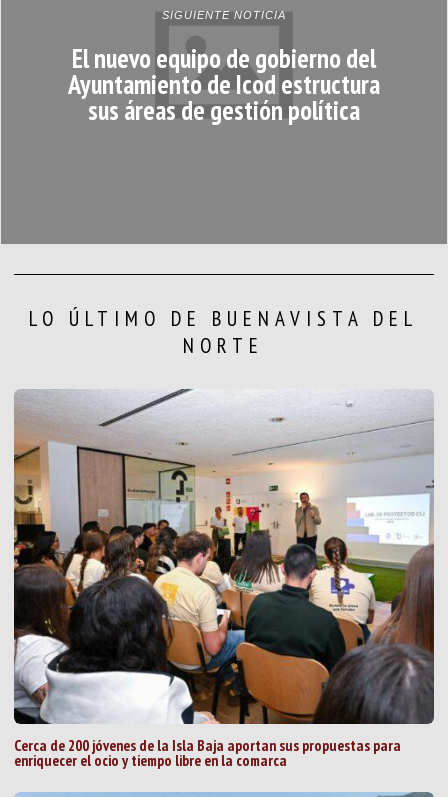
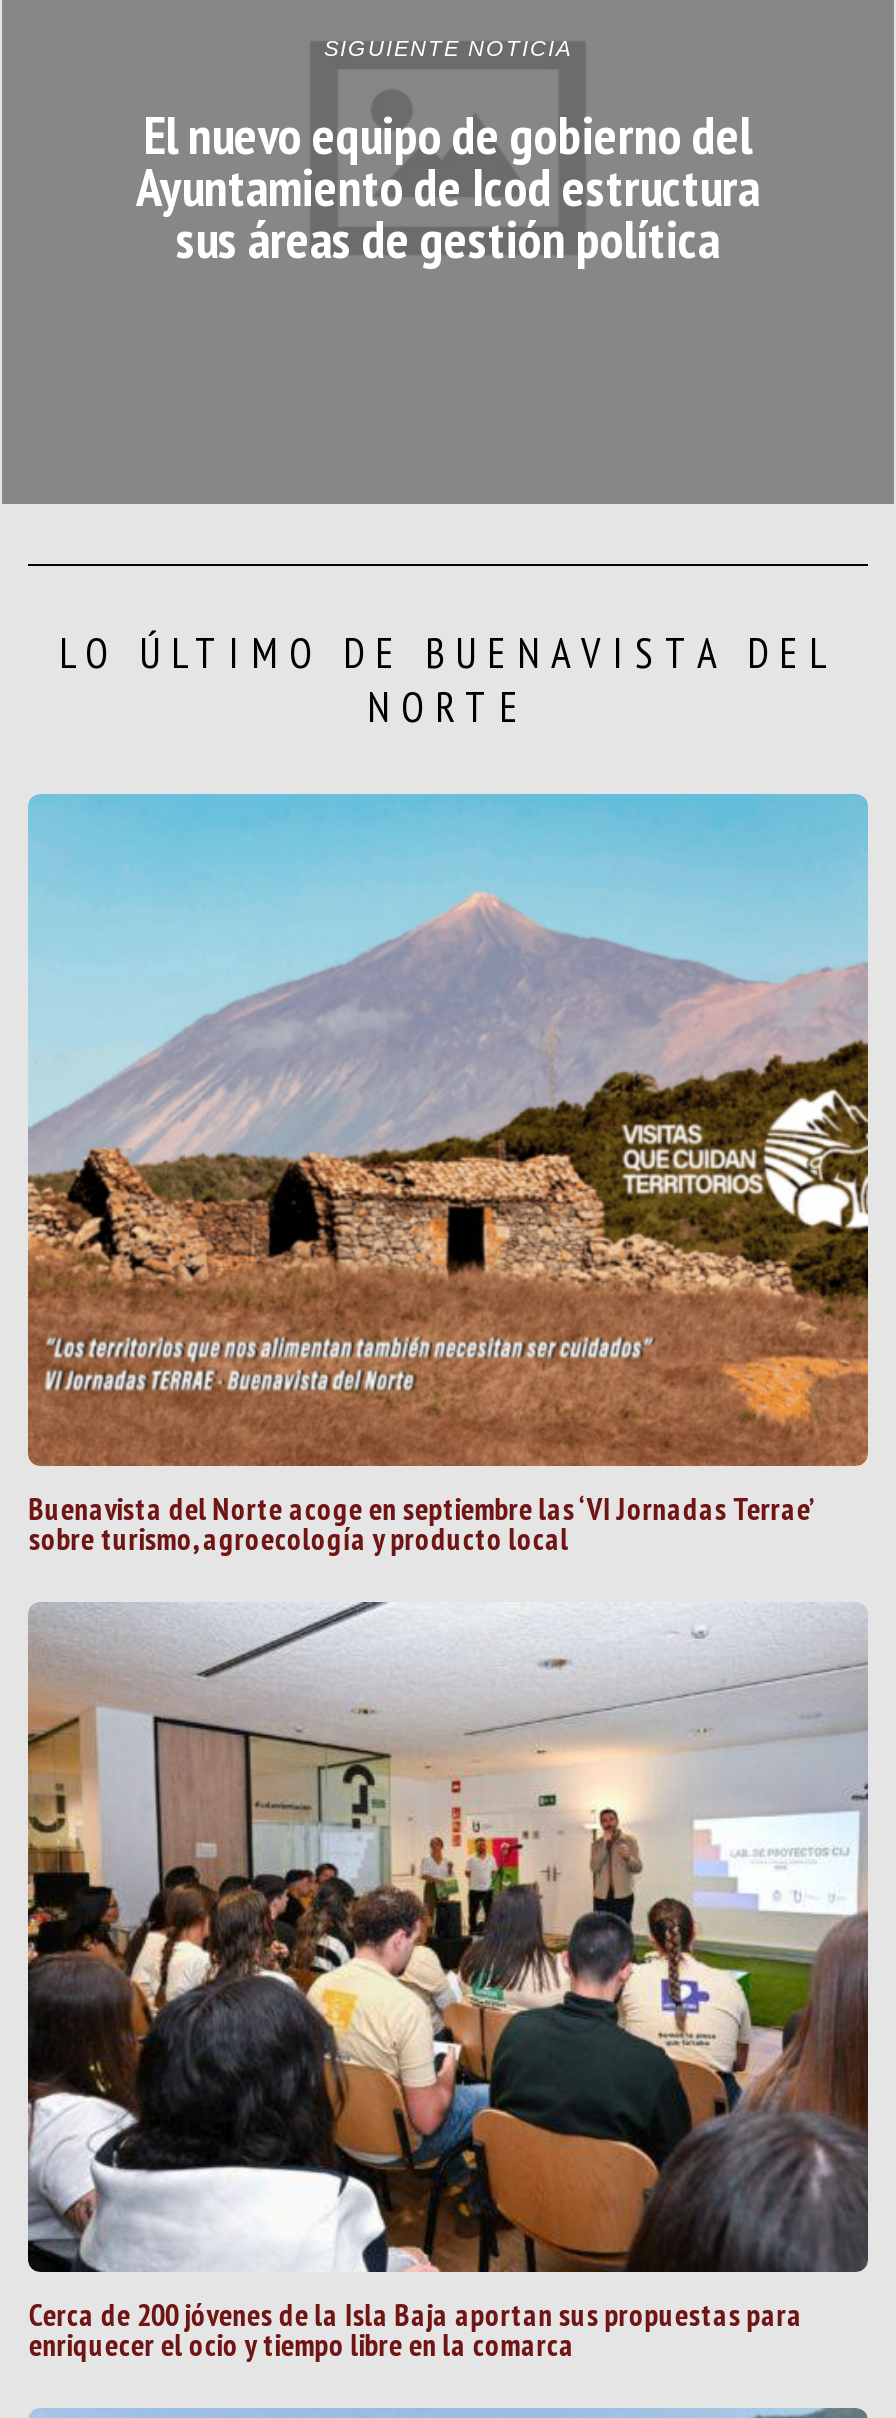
none -> [26,793,870,1557] [image] | Buenavista del Norte acoge en septiembre las ‘VI Jornadas Terrae’ | sobre turismo, agroecología y producto local

